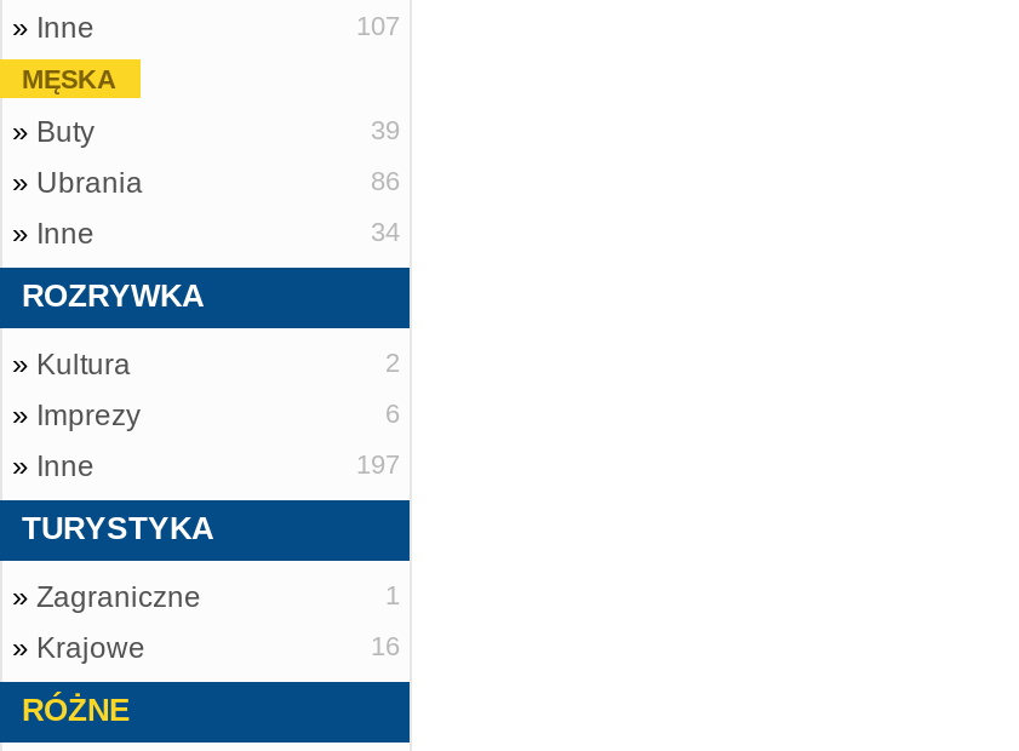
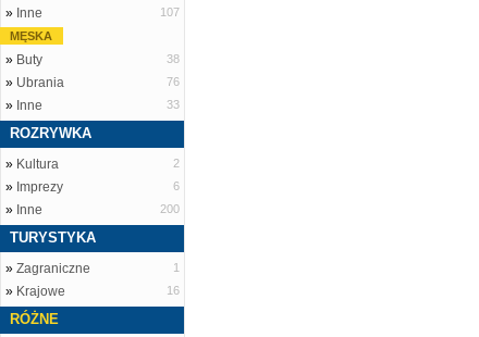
[371,115,400,144] 39 -> [167,52,180,65] 38
[371,166,400,195] 86 -> [167,75,180,88] 76
[371,217,400,246] 34 -> [167,98,180,111] 33
[356,449,400,478] 197 -> [160,202,180,215] 200

